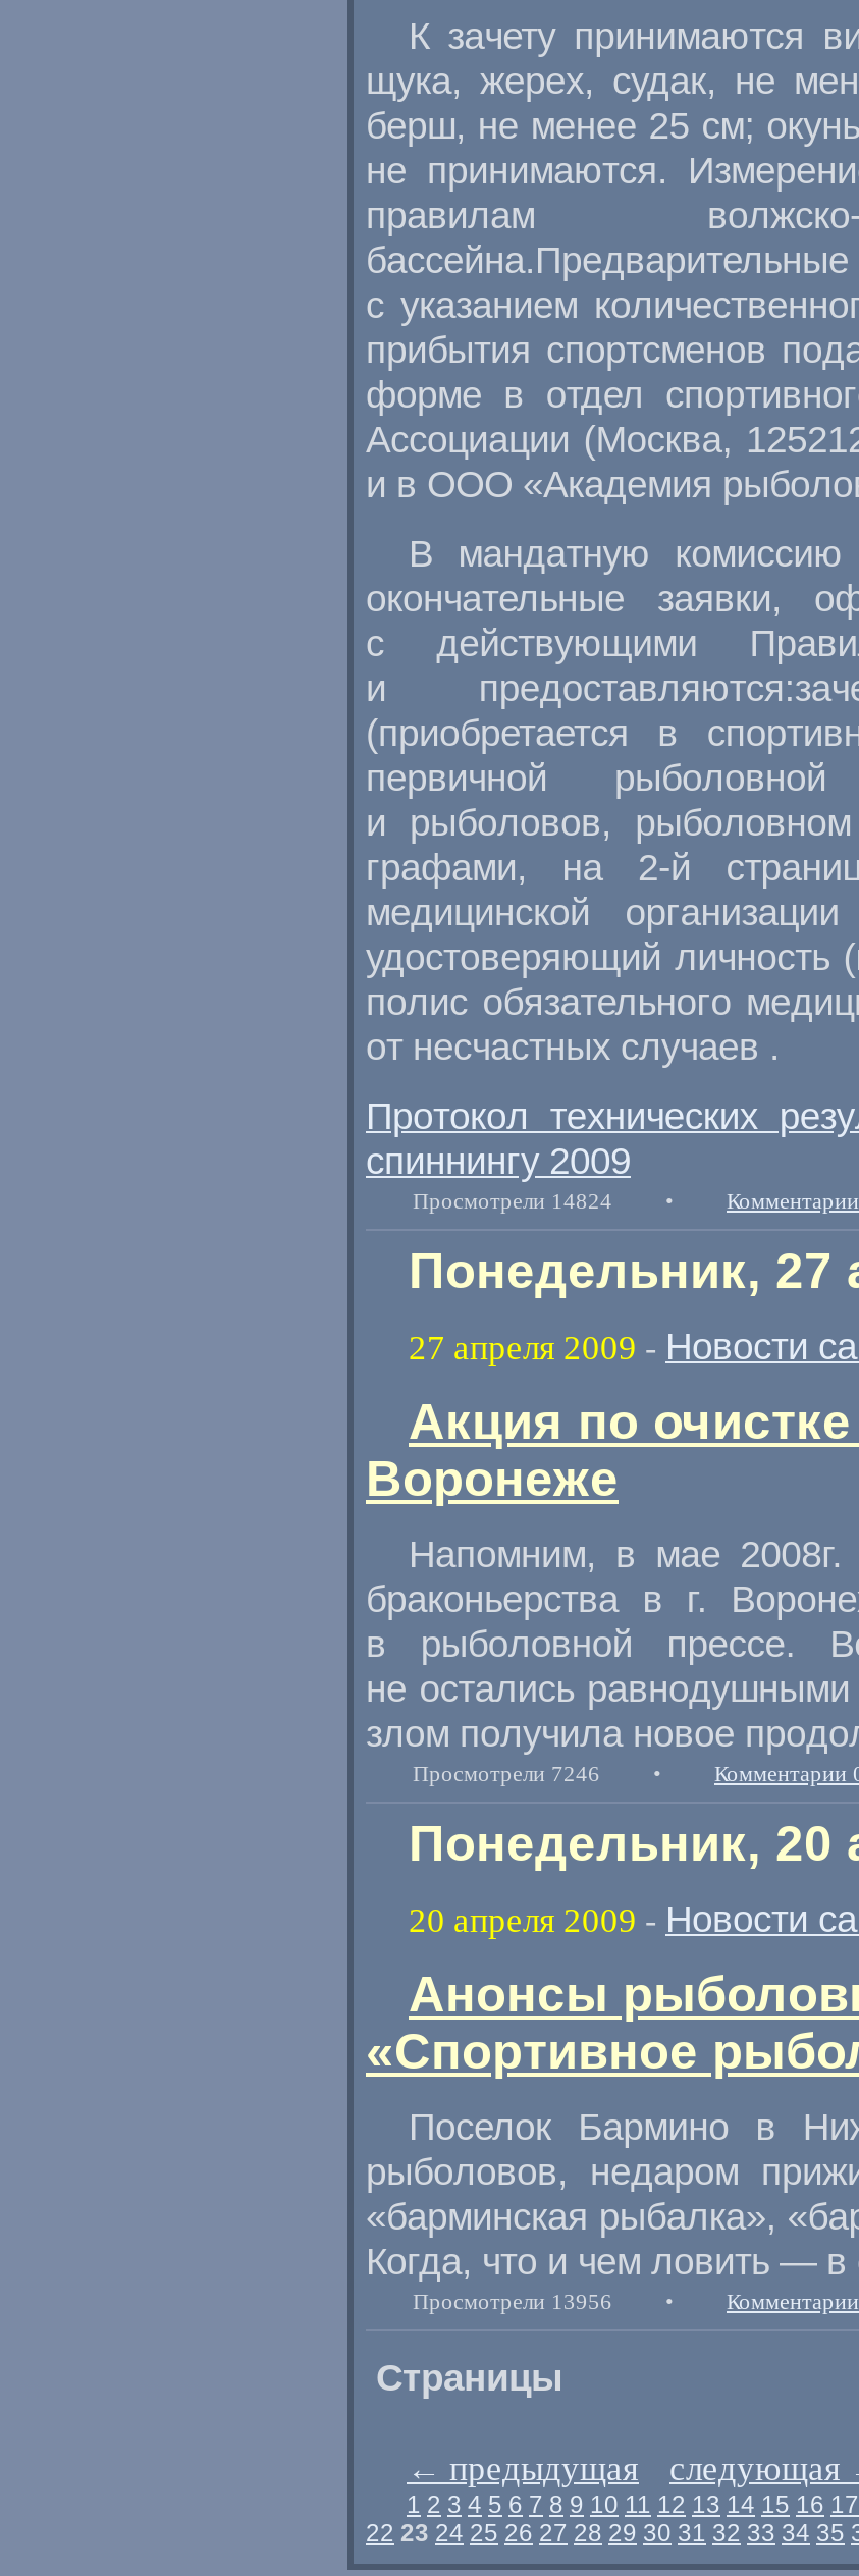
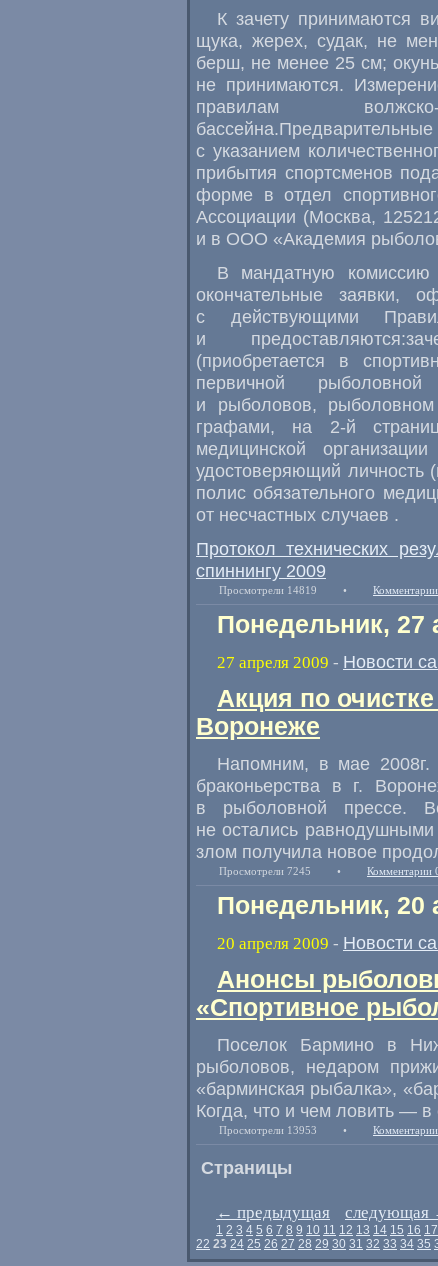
[413,1188,612,1213] Просмотрели 14824 -> [219,584,317,596] Просмотрели 14819
[413,1761,600,1785] Просмотрели 7246 -> [219,865,311,877] Просмотрели 7245
[413,2289,612,2313] Просмотрели 13956 -> [219,1124,317,1136] Просмотрели 13953

